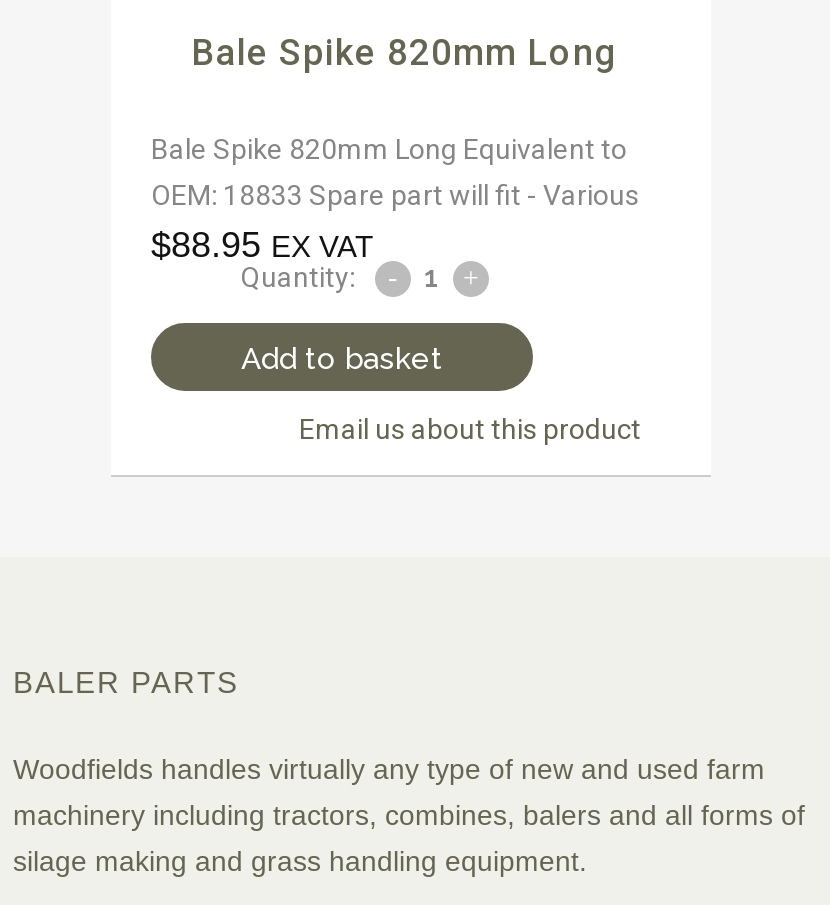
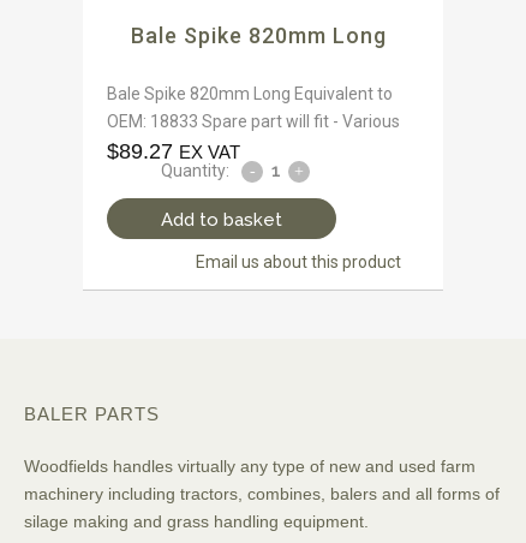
[151,225,373,265] $88.95 EX VAT -> [107,139,240,163] $89.27 EX VAT

